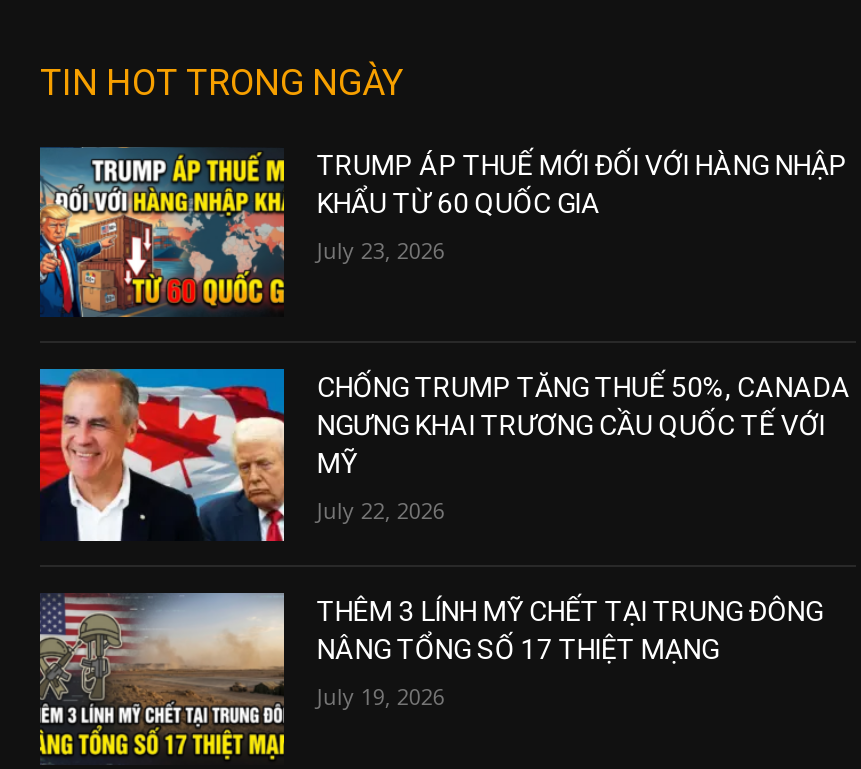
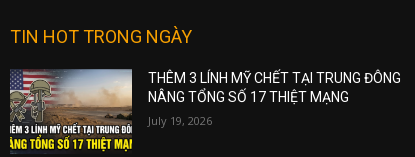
[38,147,847,317] [image] | TRUMP ÁP THUẾ MỚI ĐỐI VỚI HÀNG NHẬP | KHẨU TỪ 60 QUỐC GIA | July 23, 2026 -> none
[38,367,851,543] [image] | CHỐNG TRUMP TĂNG THUẾ 50%, CANADA | NGƯNG KHAI TRƯƠNG CẦU QUỐC TẾ VỚI | MỸ | July 22, 2026 -> none

